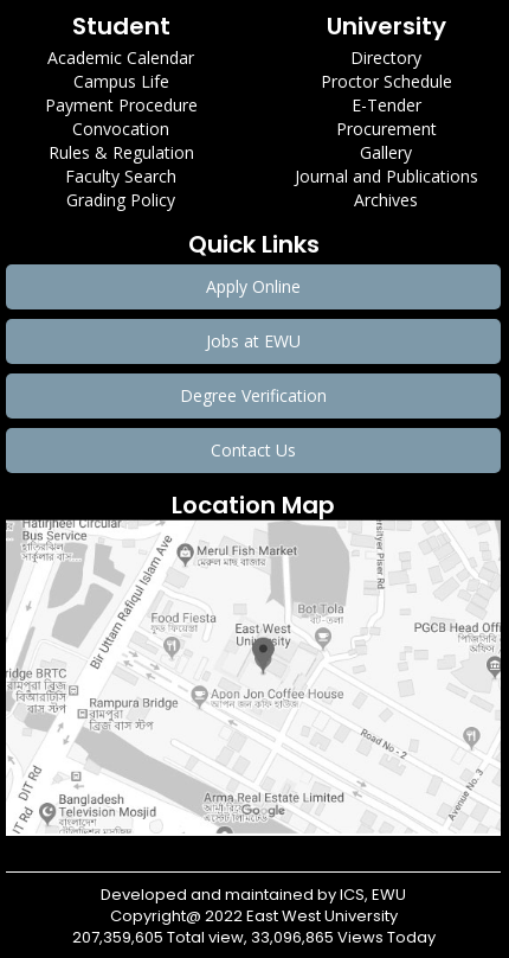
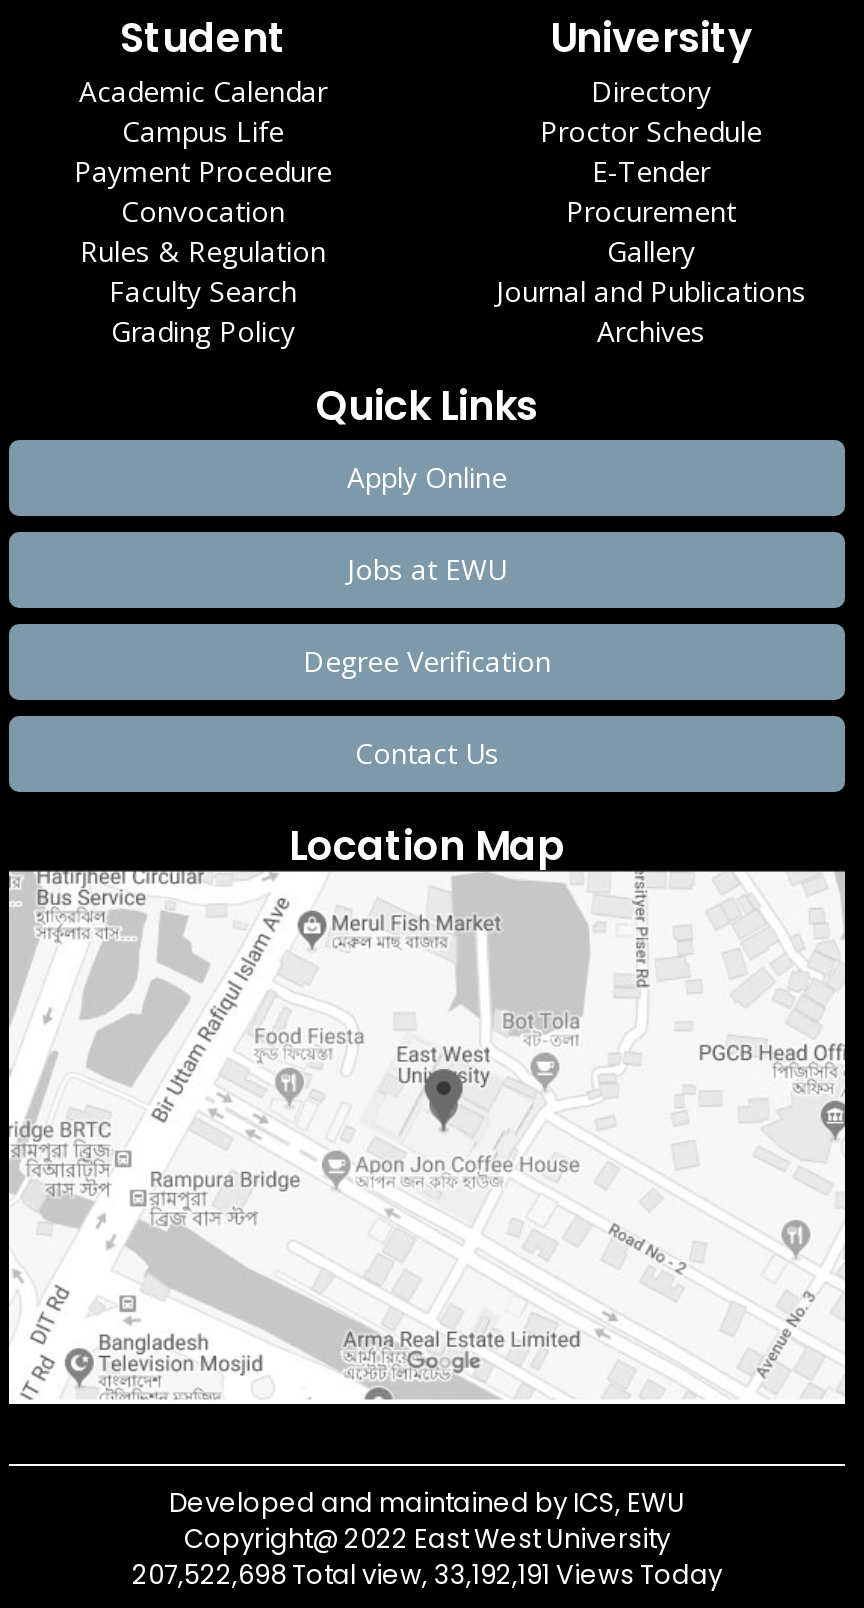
[72,926,435,949] 207,359,605 Total view, 33,096,865 Views Today -> [132,1556,722,1594] 207,522,698 Total view, 33,192,191 Views Today

